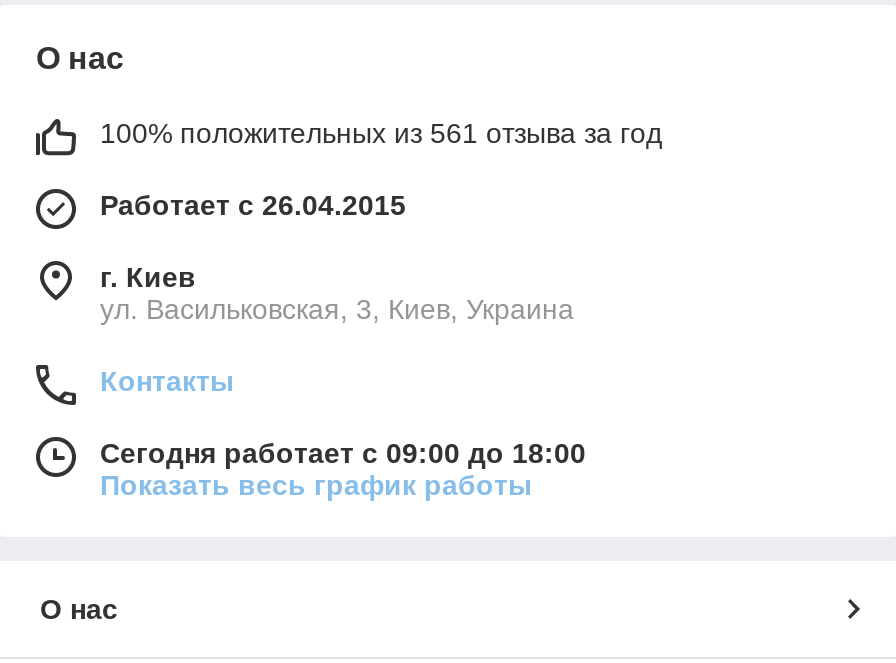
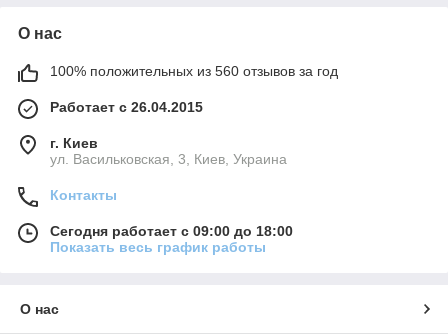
[100,118,662,150] 100% положительных из 561 отзыва за год -> [50,63,338,79] 100% положительных из 560 отзывов за год

